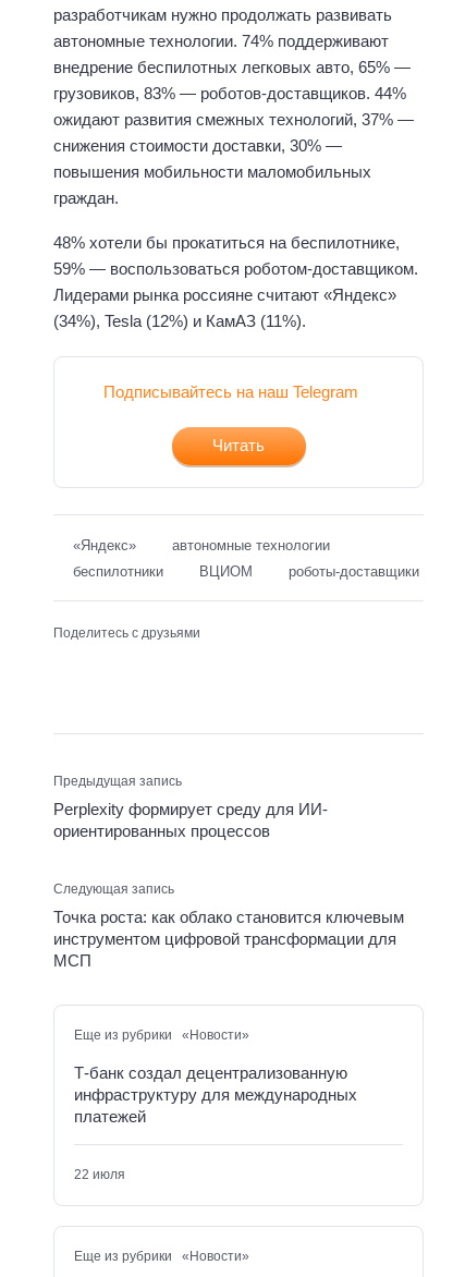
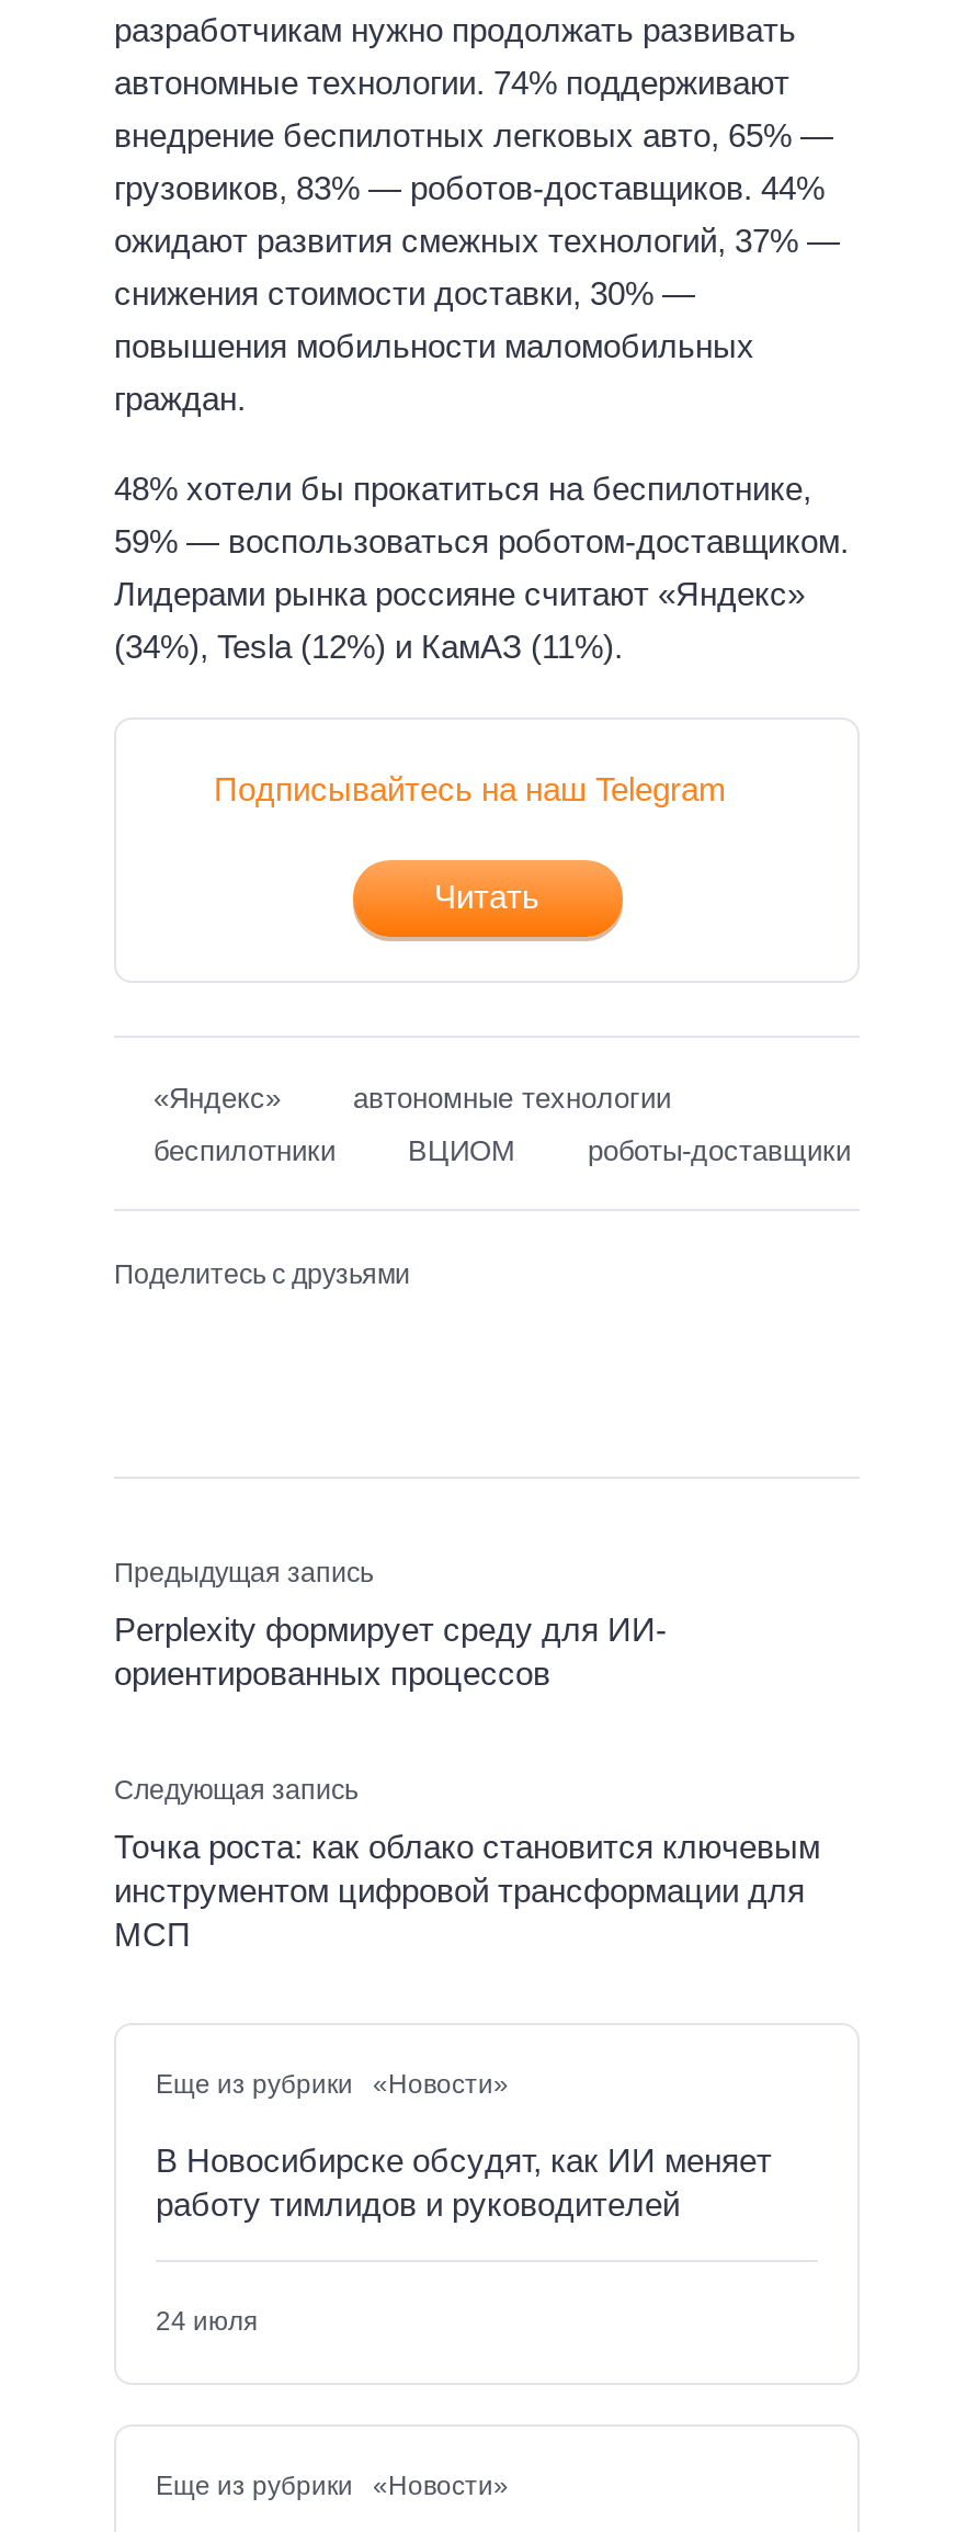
[74,1063,357,1126] Т-банк создал децентрализованную | инфраструктуру для международных | платежей -> [156,2141,772,2223] В Новосибирске обсудят, как ИИ меняет | работу тимлидов и руководителей
[74,1167,125,1182] 22 июля -> [156,2306,259,2337] 24 июля

